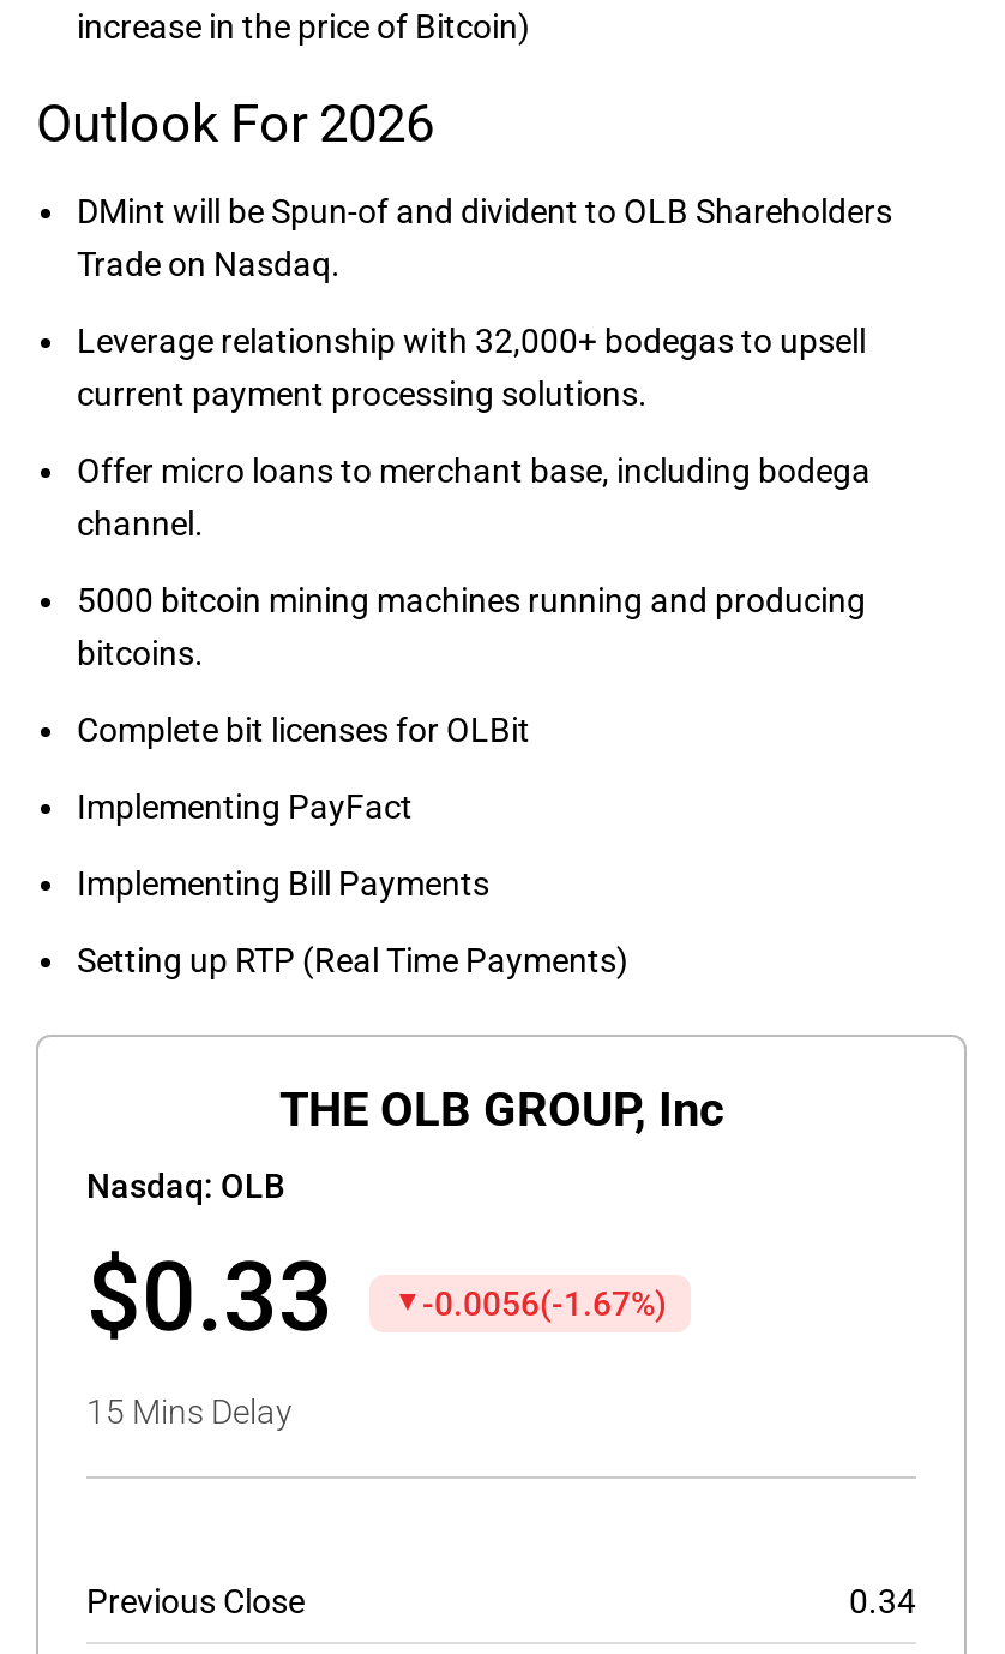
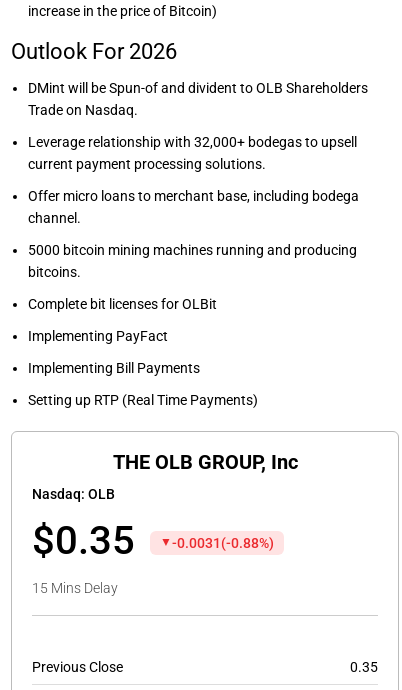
[86,1242,333,1354] $0.33 -> [32,517,135,564] $0.35
[422,1285,667,1323] -0.0056(-1.67%) -> [172,535,274,551] -0.0031(-0.88%)
[849,1582,916,1621] 0.34 -> [350,659,378,675] 0.35

